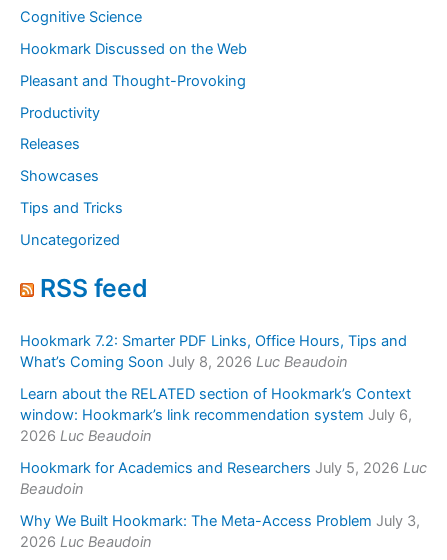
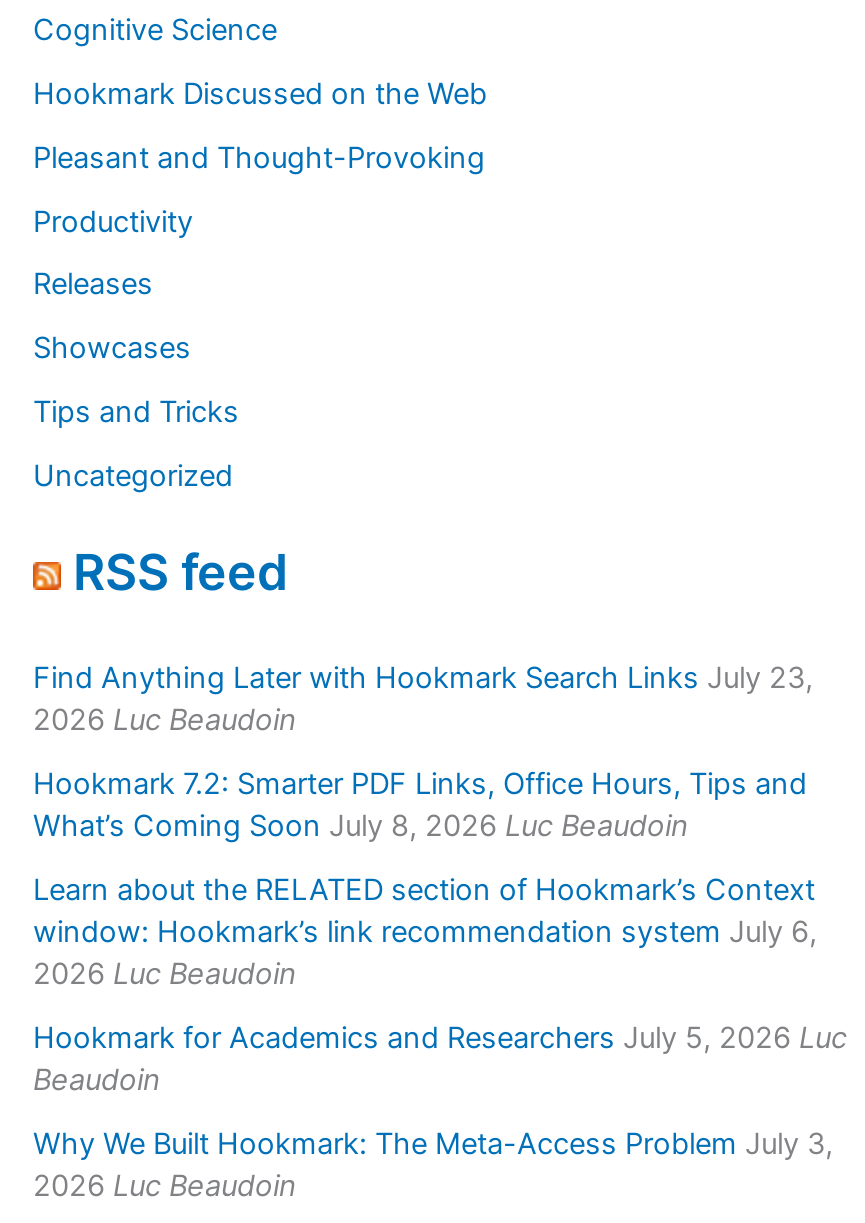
none -> [33,661,813,739] Find Anything Later with Hookmark Search Links July 23, | 2026 Luc Beaudoin

